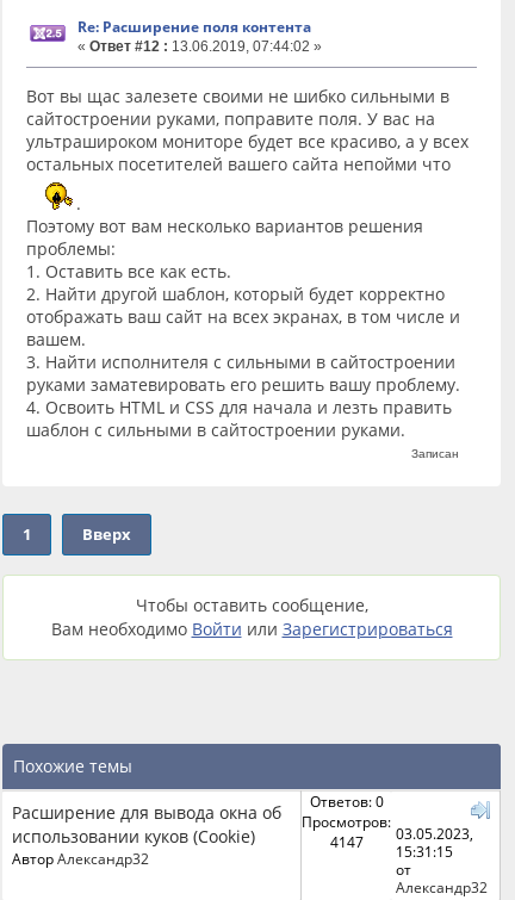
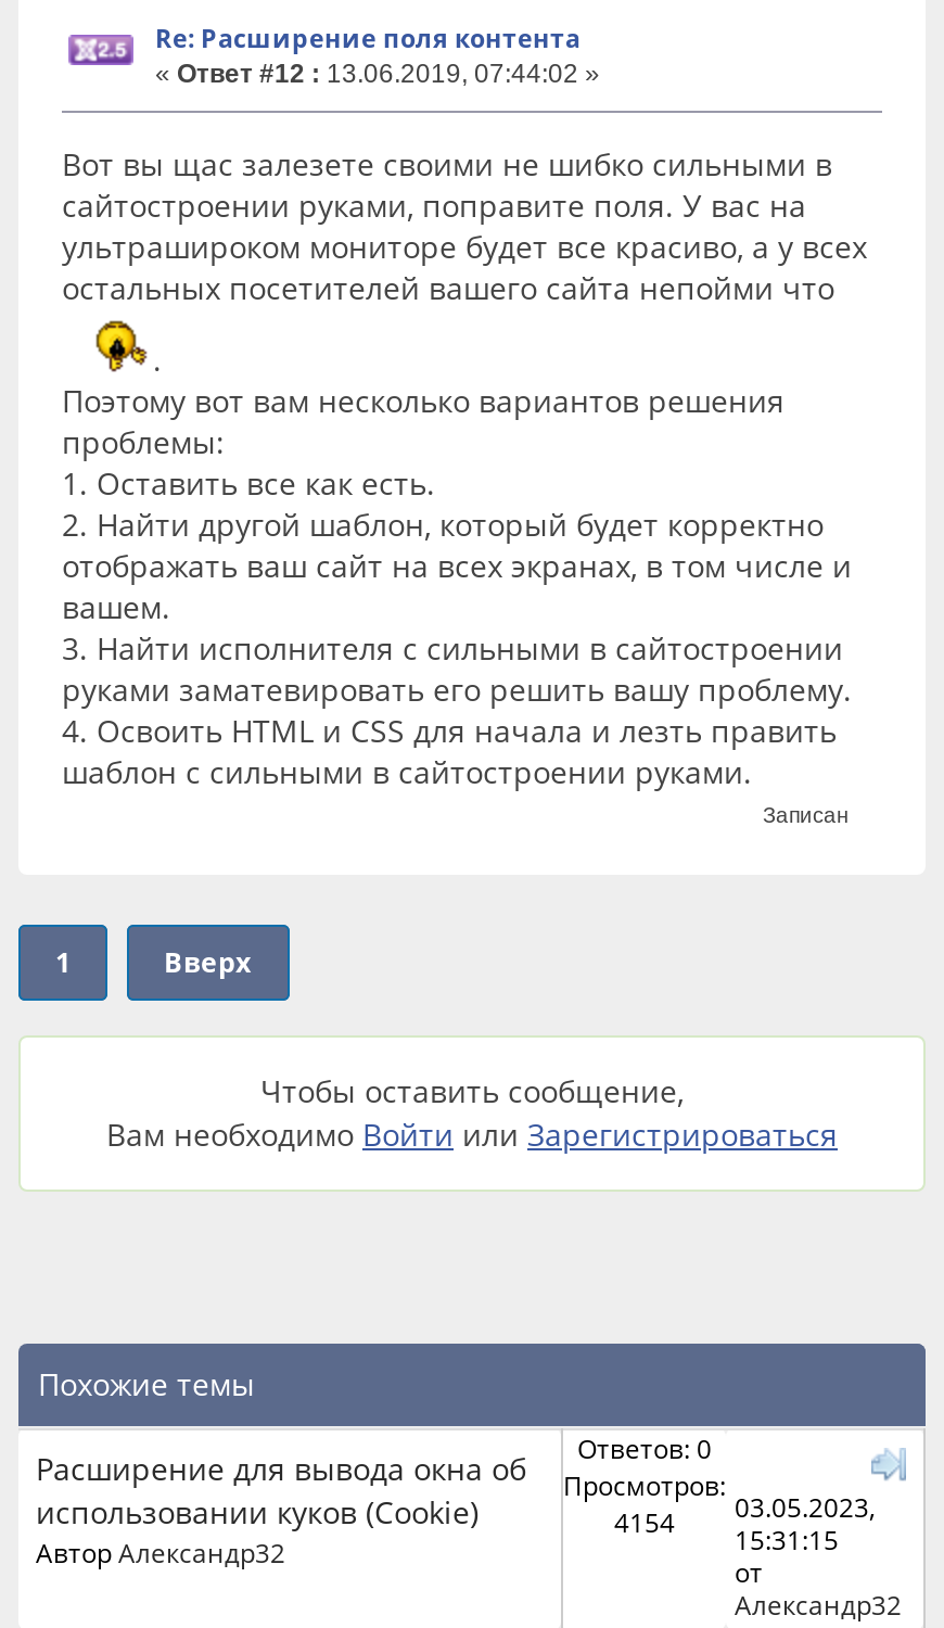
[330,824,473,861] 4147 03.05.2023, 15:31:15 -> [614,1489,876,1556] 4154 03.05.2023, 15:31:15

